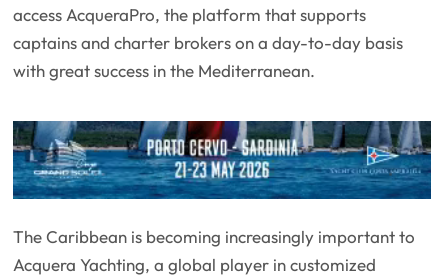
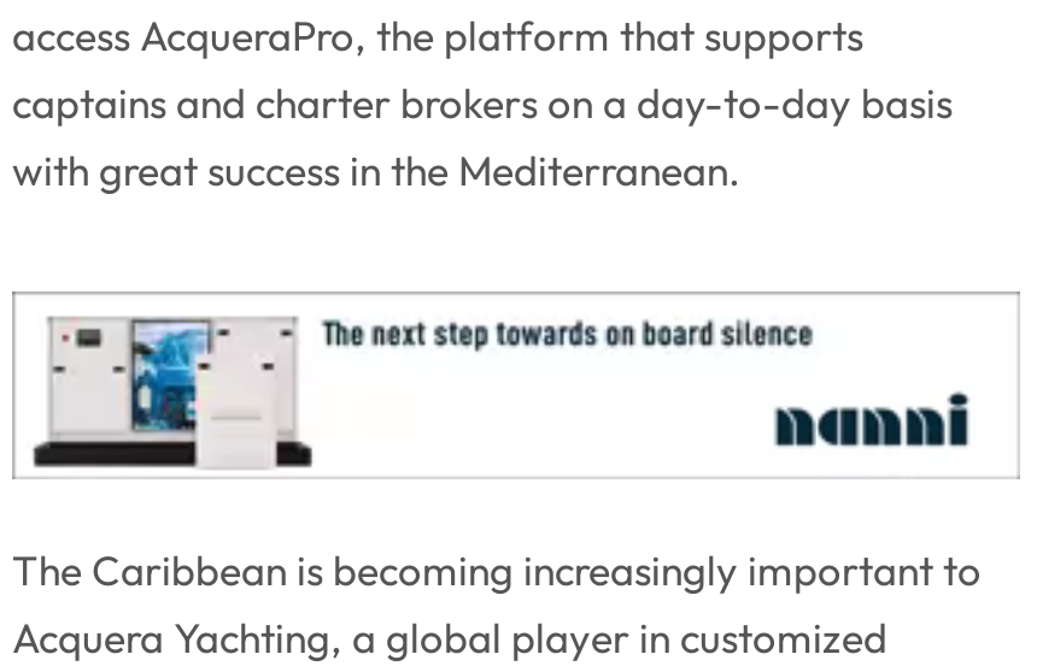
[12,120,432,200] [image] -> [12,291,1020,479] [image]

